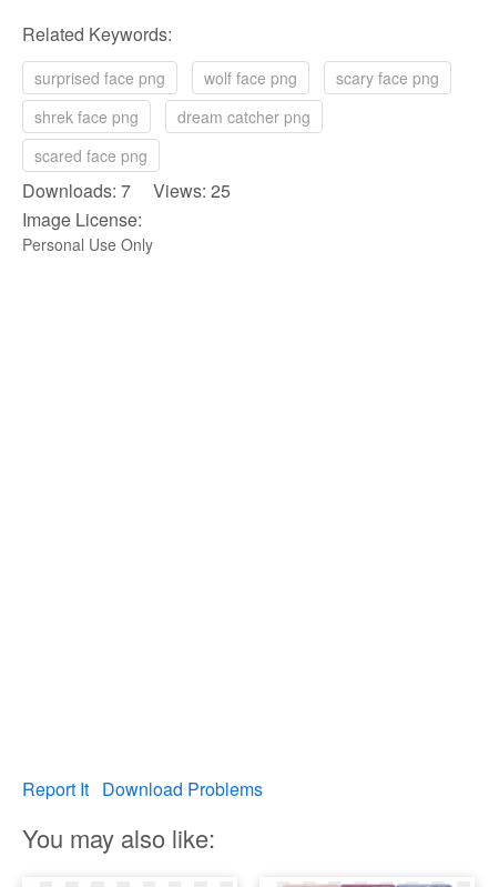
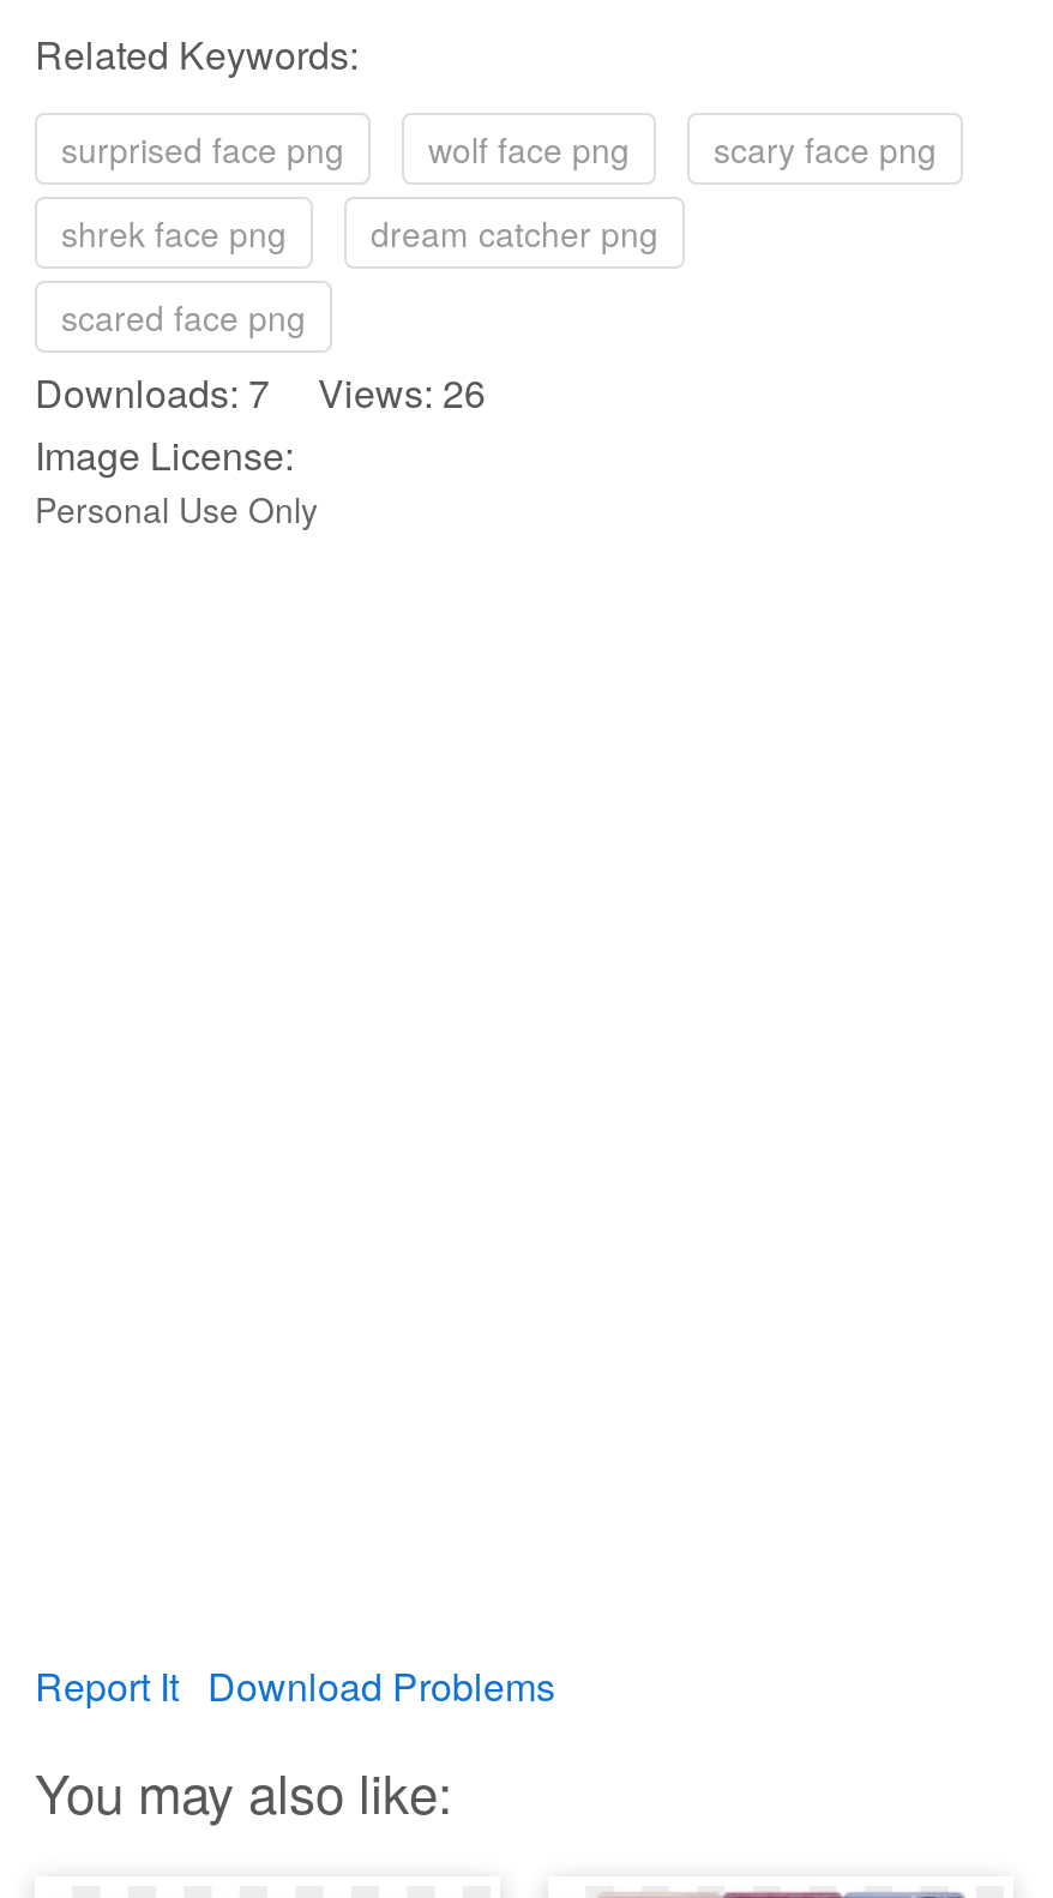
[22,178,231,203] Downloads: 7 Views: 25 -> [35,365,486,420] Downloads: 7 Views: 26

